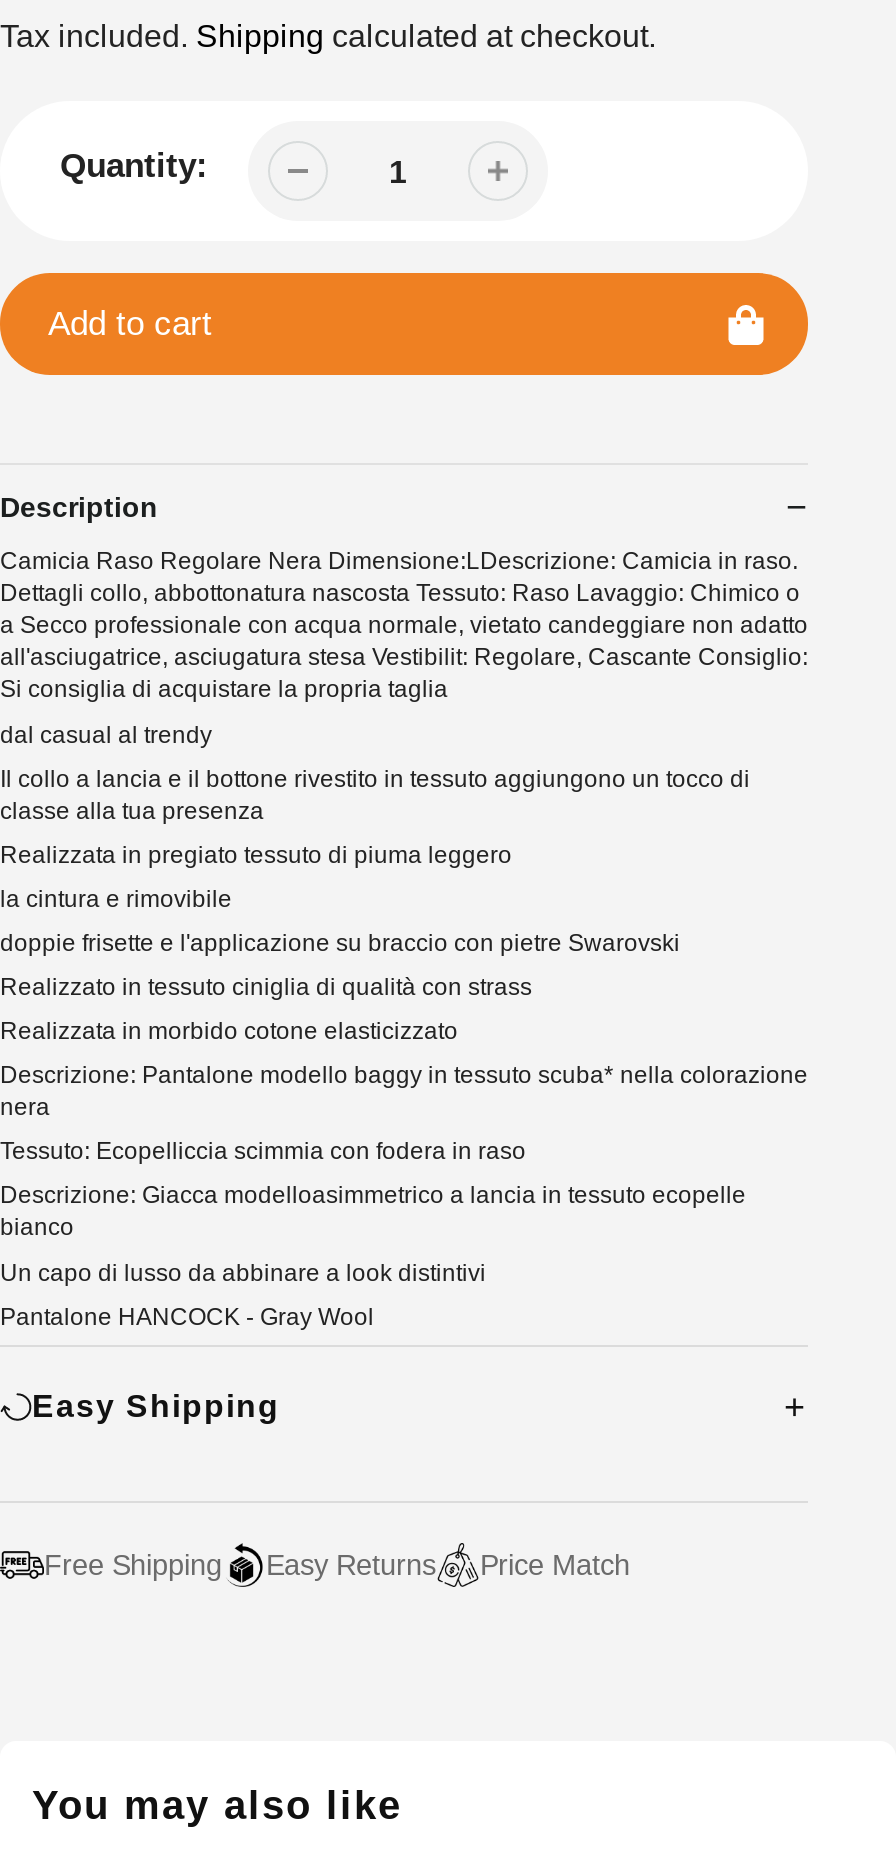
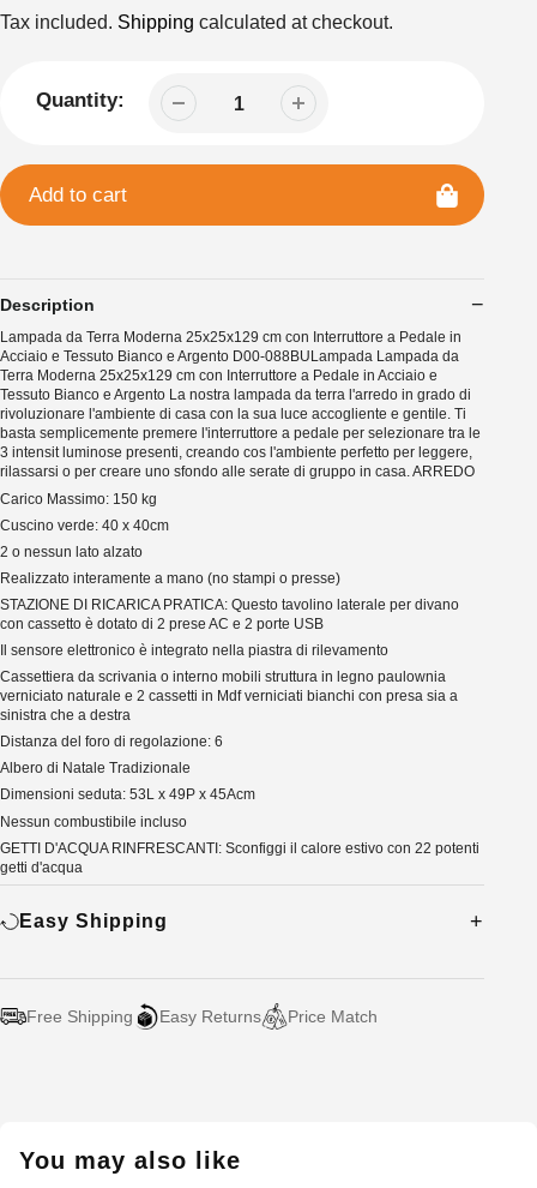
[0,548,808,704] Camicia Raso Regolare Nera Dimensione:LDescrizione: Camicia in raso. | Dettagli collo, abbottonatura nascosta Tessuto: Raso Lavaggio: Chimico o | a Secco professionale con acqua normale, vietato candeggiare non adatto | all'asciugatrice, asciugatura stesa Vestibilit: Regolare, Cascante Consiglio: | Si consiglia di acquistare la propria taglia -> [0,329,481,480] Lampada da Terra Moderna 25x25x129 cm con Interruttore a Pedale in | Acciaio e Tessuto Bianco e Argento D00-088BULampada Lampada da | Terra Moderna 25x25x129 cm con Interruttore a Pedale in Acciaio e | Tessuto Bianco e Argento La nostra lampada da terra l'arredo in grado di | rivoluzionare l'ambiente di casa con la sua luce accogliente e gentile. Ti | basta semplicemente premere l'interruttore a pedale per selezionare tra le | 3 intensit luminose presenti, creando cos l'ambiente perfetto per leggere, | rilassarsi o per creare uno sfondo alle serate di gruppo in casa. ARREDO
[0,720,212,748] dal casual al trendy -> [0,490,157,507] Carico Massimo: 150 kg
[0,764,750,824] Il collo a lancia e il bottone rivestito in tessuto aggiungono un tocco di | classe alla tua presenza -> [0,517,169,534] Cuscino verde: 40 x 40cm
[0,840,512,868] Realizzata in pregiato tessuto di piuma leggero -> [0,543,143,560] 2 o nessun lato alzato
[0,885,232,913] la cintura e rimovibile -> [0,570,340,587] Realizzato interamente a mano (no stampi o presse)
[0,929,680,957] doppie frisette e l'applicazione su braccio con pietre Swarovski -> [0,596,459,632] STAZIONE DI RICARICA PRATICA: Questo tavolino laterale per divano | con cassetto è dotato di 2 prese AC e 2 porte USB
[0,973,532,1001] Realizzato in tessuto ciniglia di qualità con strass -> [0,642,388,659] Il sensore elettronico è integrato nella piastra di rilevamento
[0,1017,458,1045] Realizzata in morbido cotone elasticizzato -> [0,669,458,724] Cassettiera da scrivania o interno mobili struttura in legno paulownia | verniciato naturale e 2 cassetti in Mdf verniciati bianchi con presa sia a | sinistra che a destra
[0,1062,808,1122] Descrizione: Pantalone modello baggy in tessuto scuba* nella colorazione | nera -> [0,734,223,750] Distanza del foro di regolazione: 6
[0,1138,526,1166] Tessuto: Ecopelliccia scimmia con fodera in raso -> [0,760,191,777] Albero di Natale Tradizionale
[0,1182,746,1242] Descrizione: Giacca modelloasimmetrico a lancia in tessuto ecopelle | bianco -> [0,787,255,803] Dimensioni seduta: 53L x 49P x 45Acm
[0,1258,486,1286] Un capo di lusso da abbinare a look distintivi -> [0,813,187,830] Nessun combustibile incluso
[0,1302,374,1330] Pantalone HANCOCK - Gray Wool -> [0,840,479,876] GETTI D'ACQUA RINFRESCANTI: Sconfiggi il calore estivo con 22 potenti | getti d'acqua

